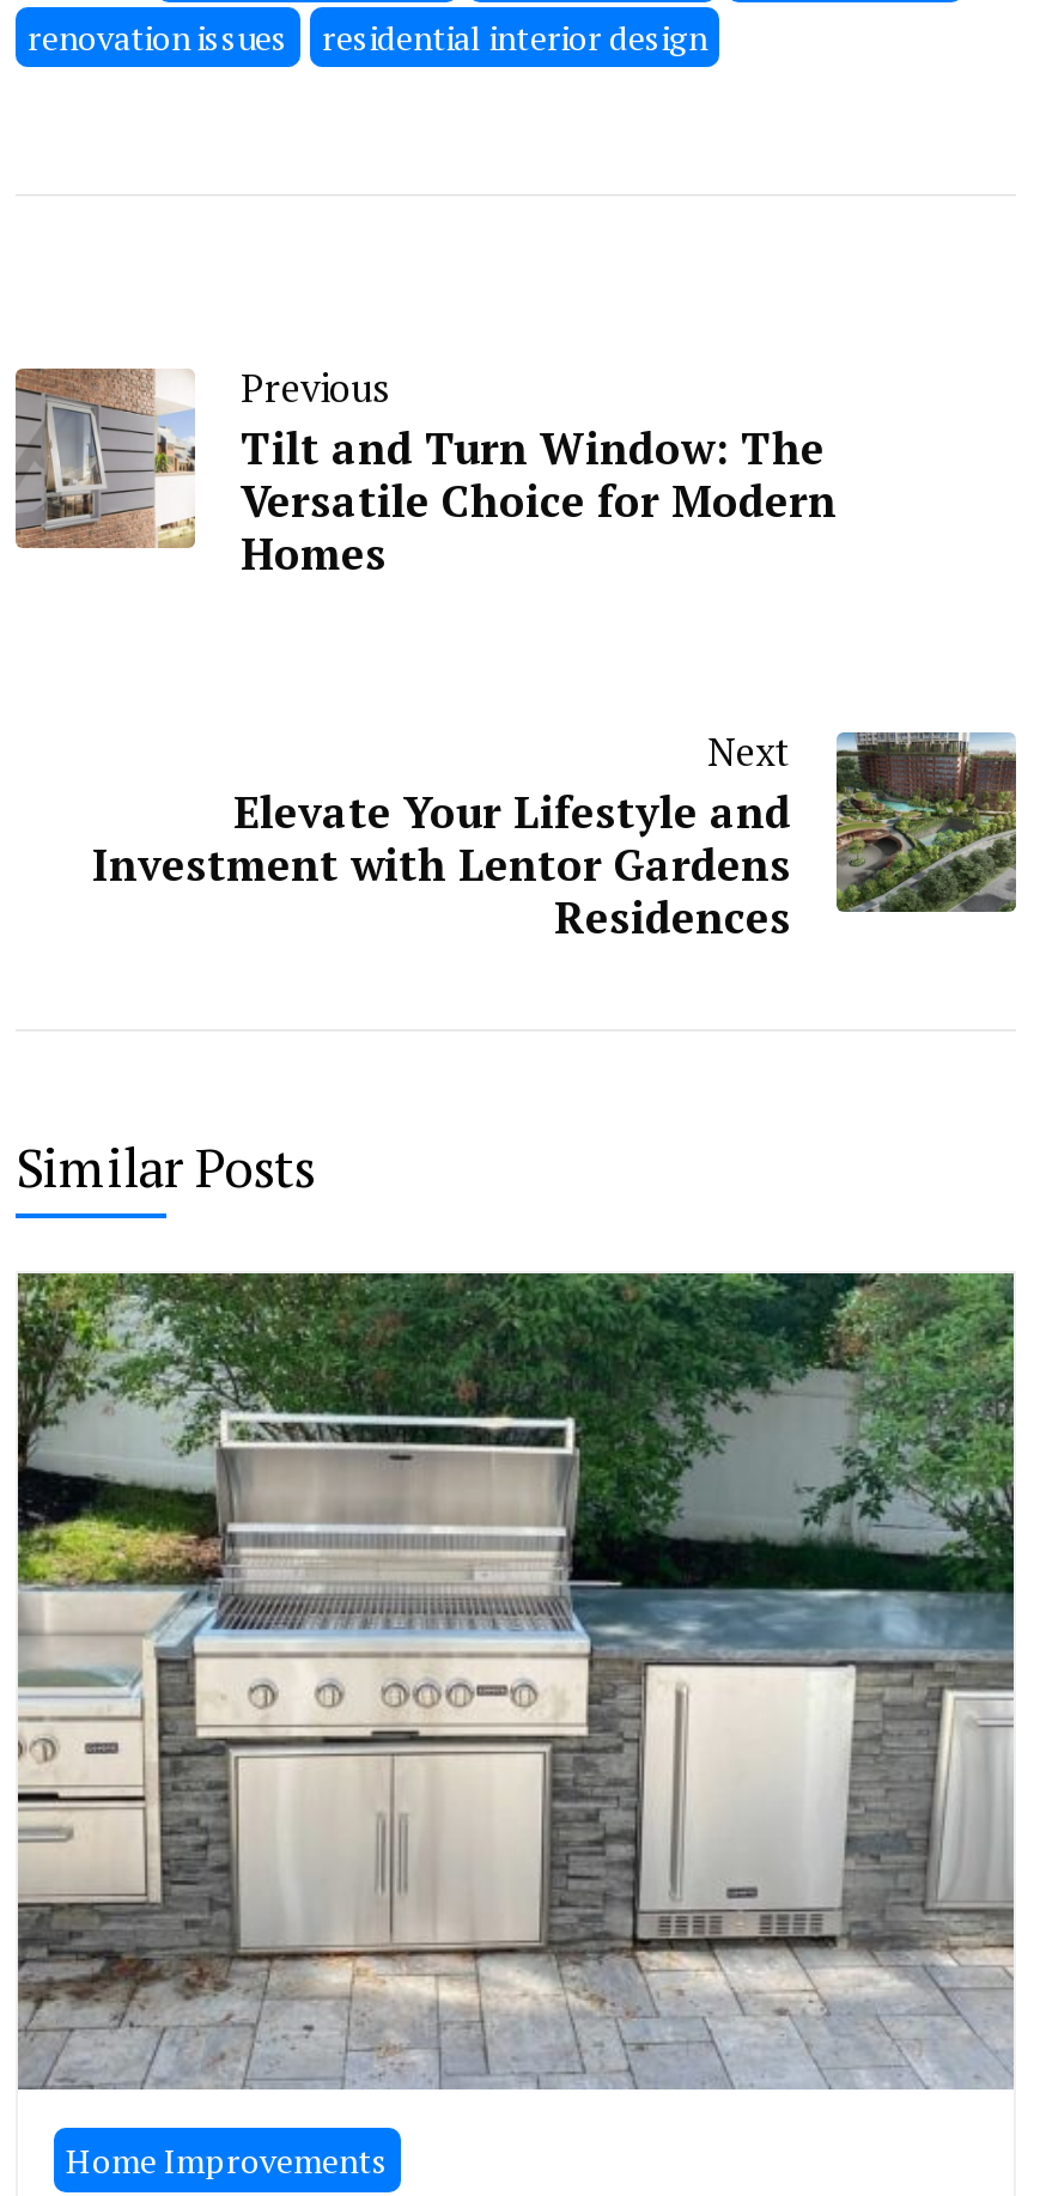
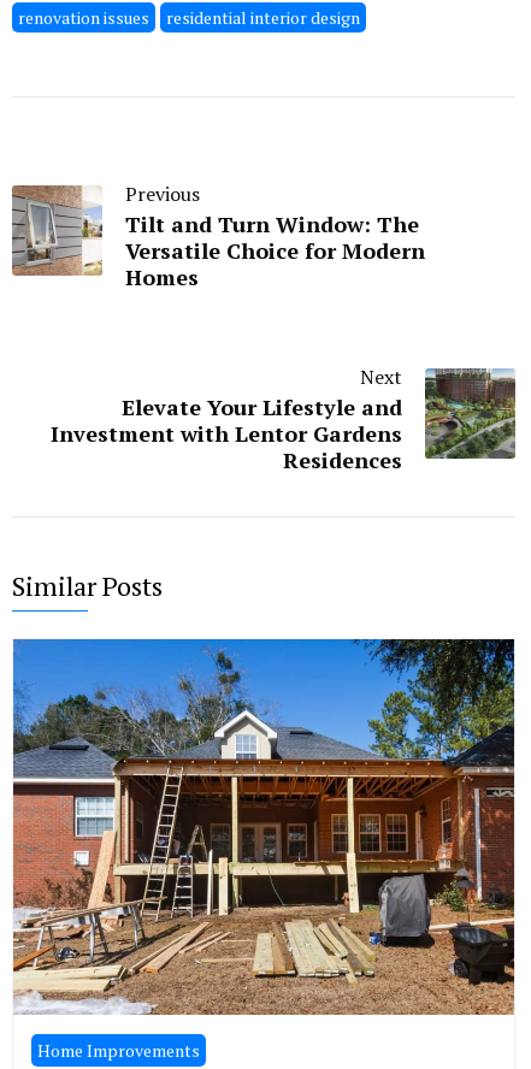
[16,1271,1016,2092] [image] -> [12,638,514,1015] [image]

